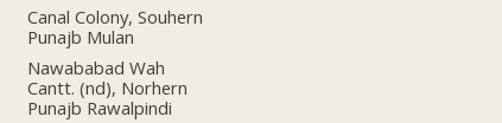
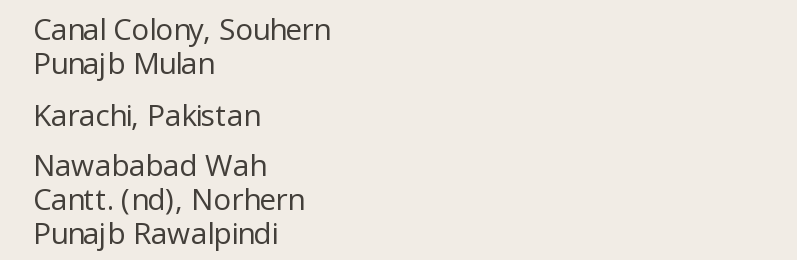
none -> [33,93,259,133] Karachi, Pakistan

